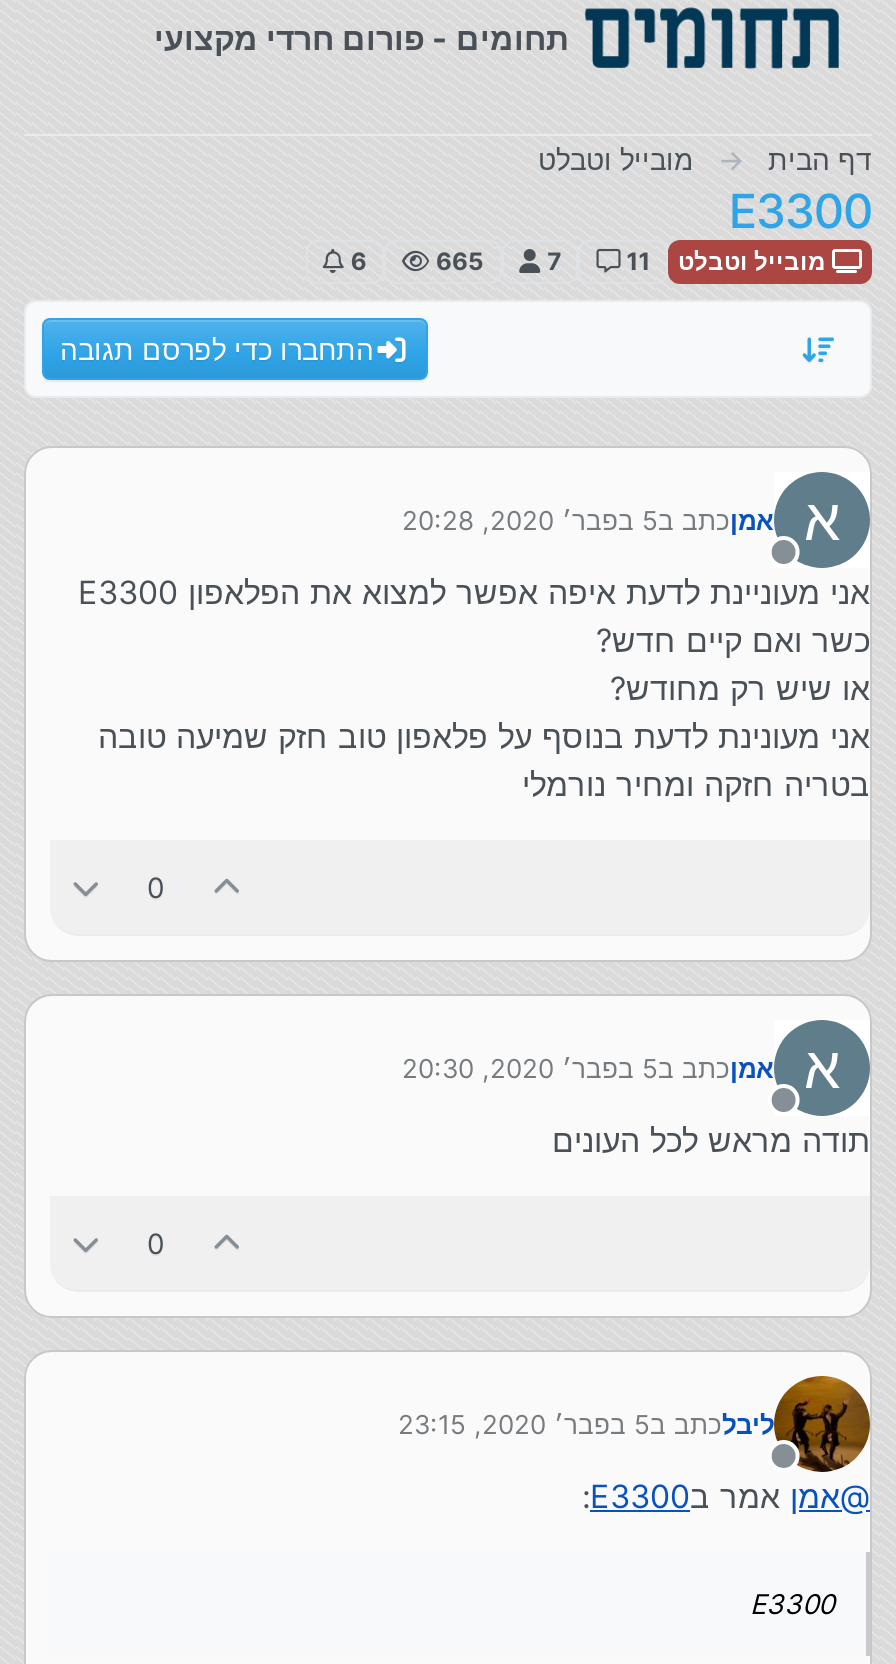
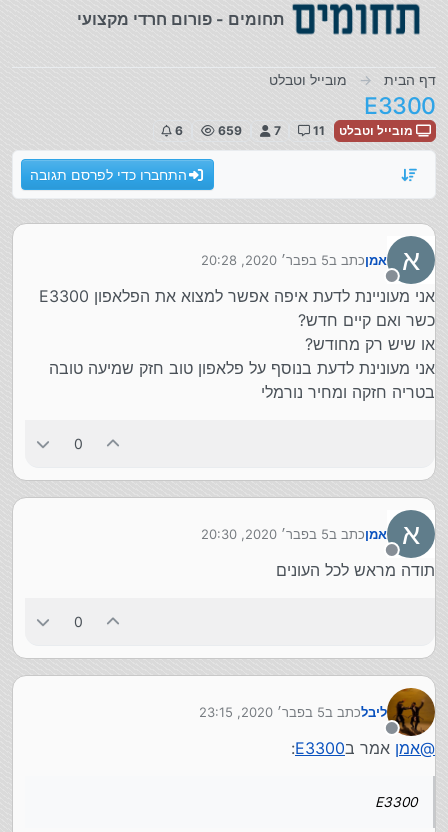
[436,246,484,276] 665 -> [218,123,242,138] 659

